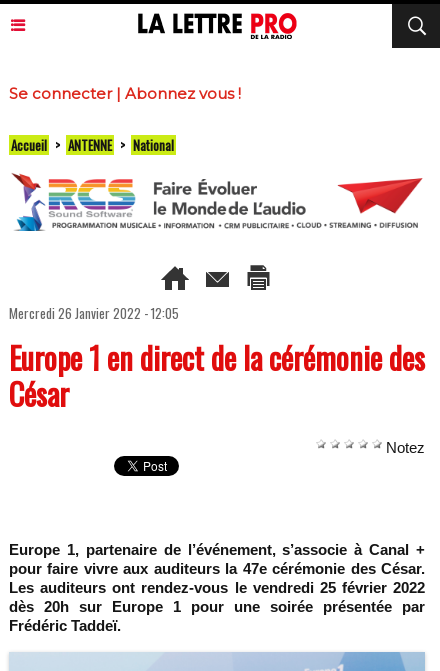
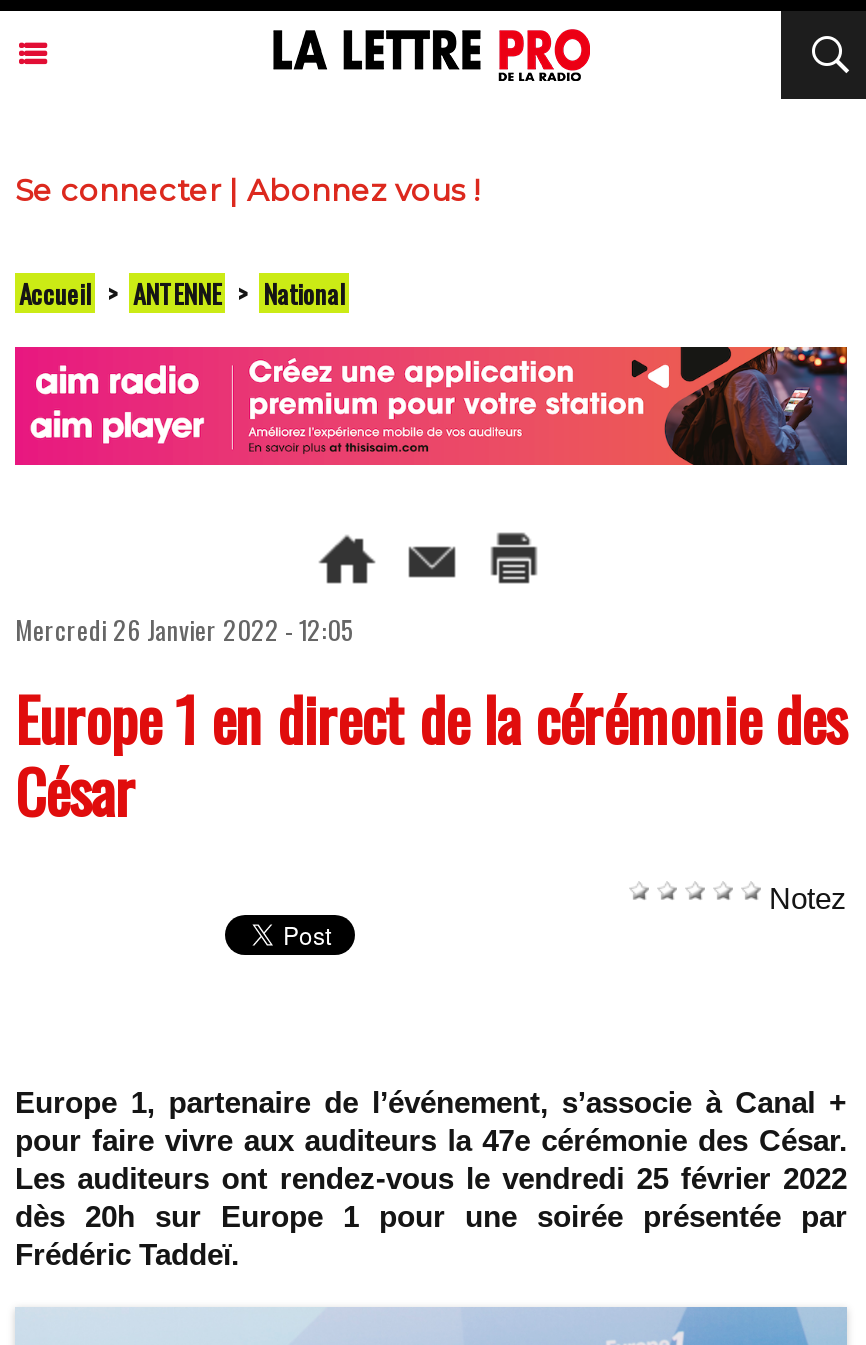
[9,172,425,232] [image] -> [13,345,849,467] [image]

